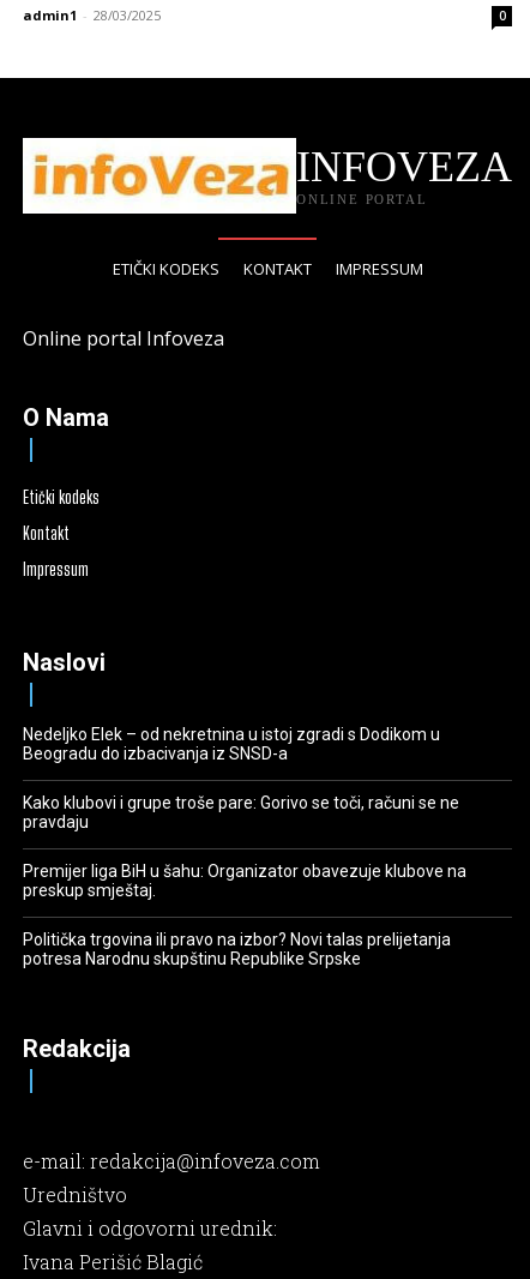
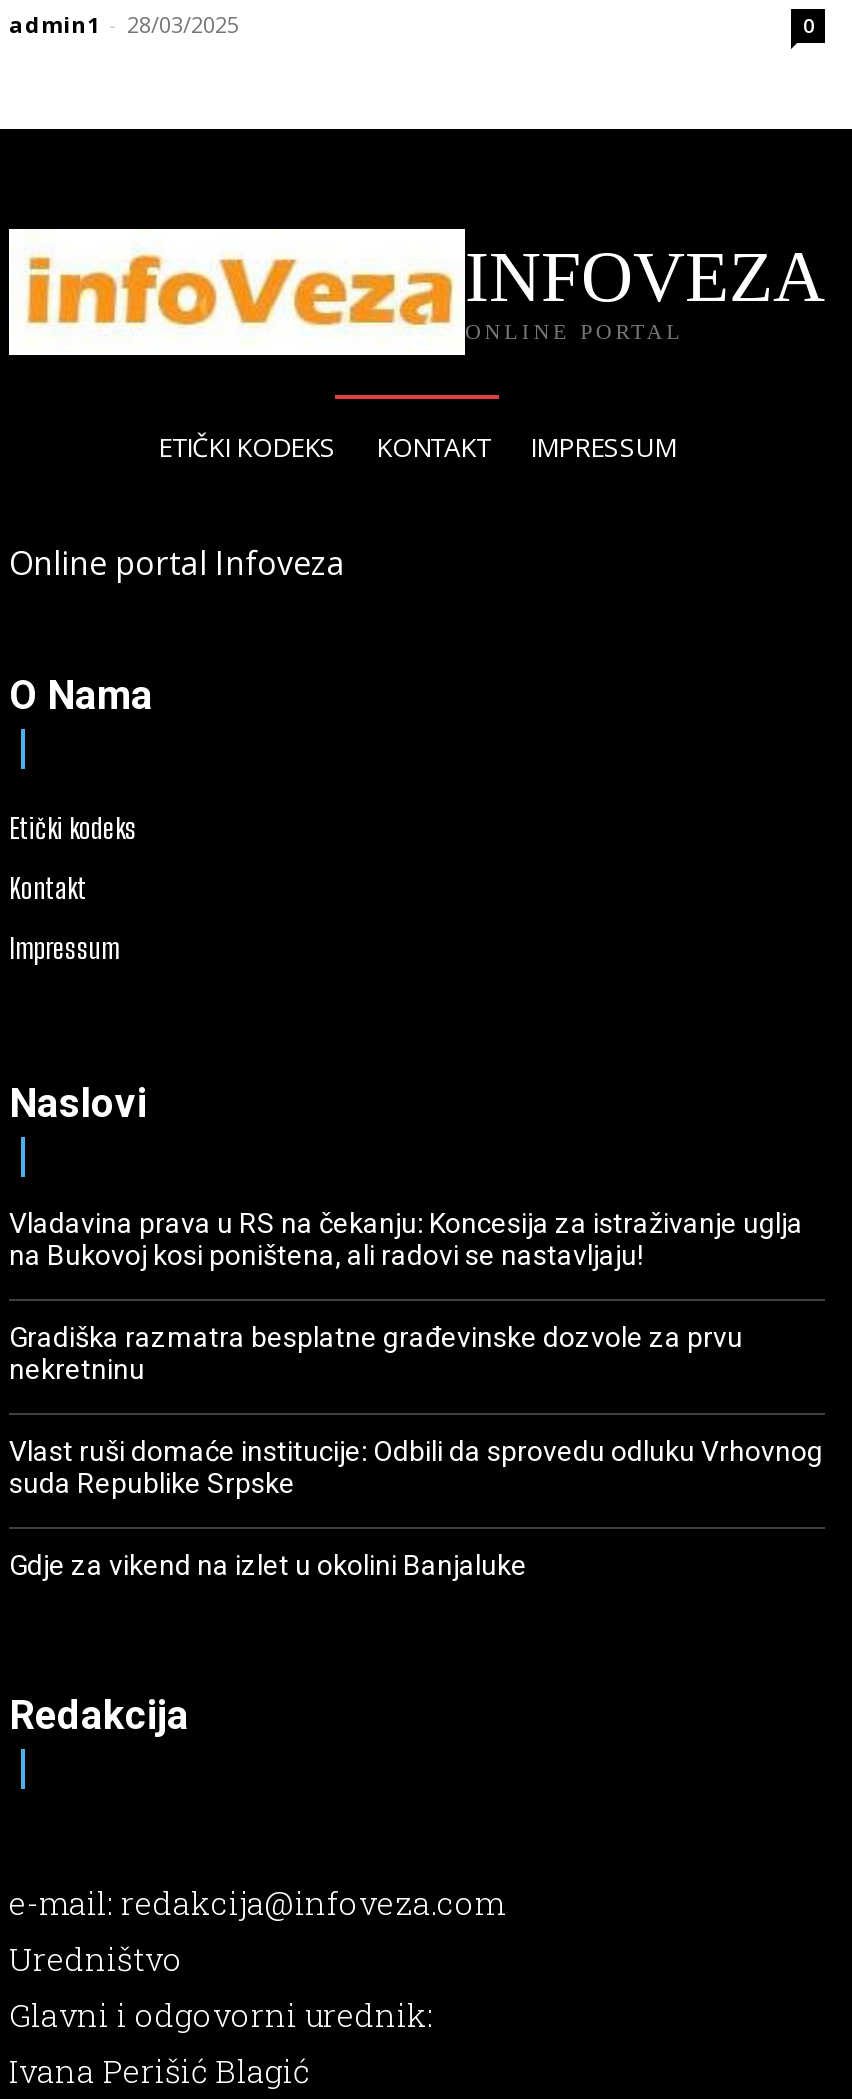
[23,724,440,763] Nedeljko Elek – od nekretnina u istoj zgradi s Dodikom u | Beogradu do izbacivanja iz SNSD-a -> [9,1207,803,1271] Vladavina prava u RS na čekanju: Koncesija za istraživanje uglja | na Bukovoj kosi poništena, ali radovi se nastavljaju!
[23,793,459,831] Kako klubovi i grupe troše pare: Gorivo se toči, računi se ne | pravdaju -> [9,1321,743,1385] Gradiška razmatra besplatne građevinske dozvole za prvu | nekretninu
[23,861,466,900] Premijer liga BiH u šahu: Organizator obavezuje klubove na | preskup smještaj. -> [9,1435,823,1499] Vlast ruši domaće institucije: Odbili da sprovedu odluku Vrhovnog | suda Republike Srpske
[23,930,451,968] Politička trgovina ili pravo na izbor? Novi talas prelijetanja | potresa Narodnu skupštinu Republike Srpske -> [9,1549,527,1581] Gdje za vikend na izlet u okolini Banjaluke

